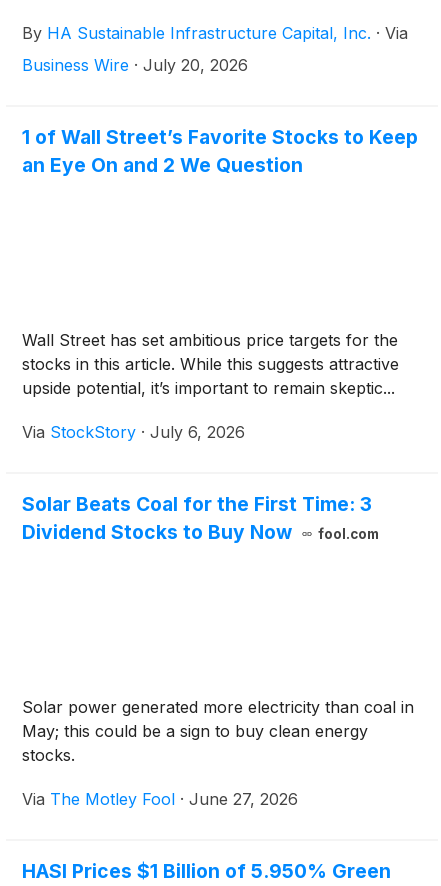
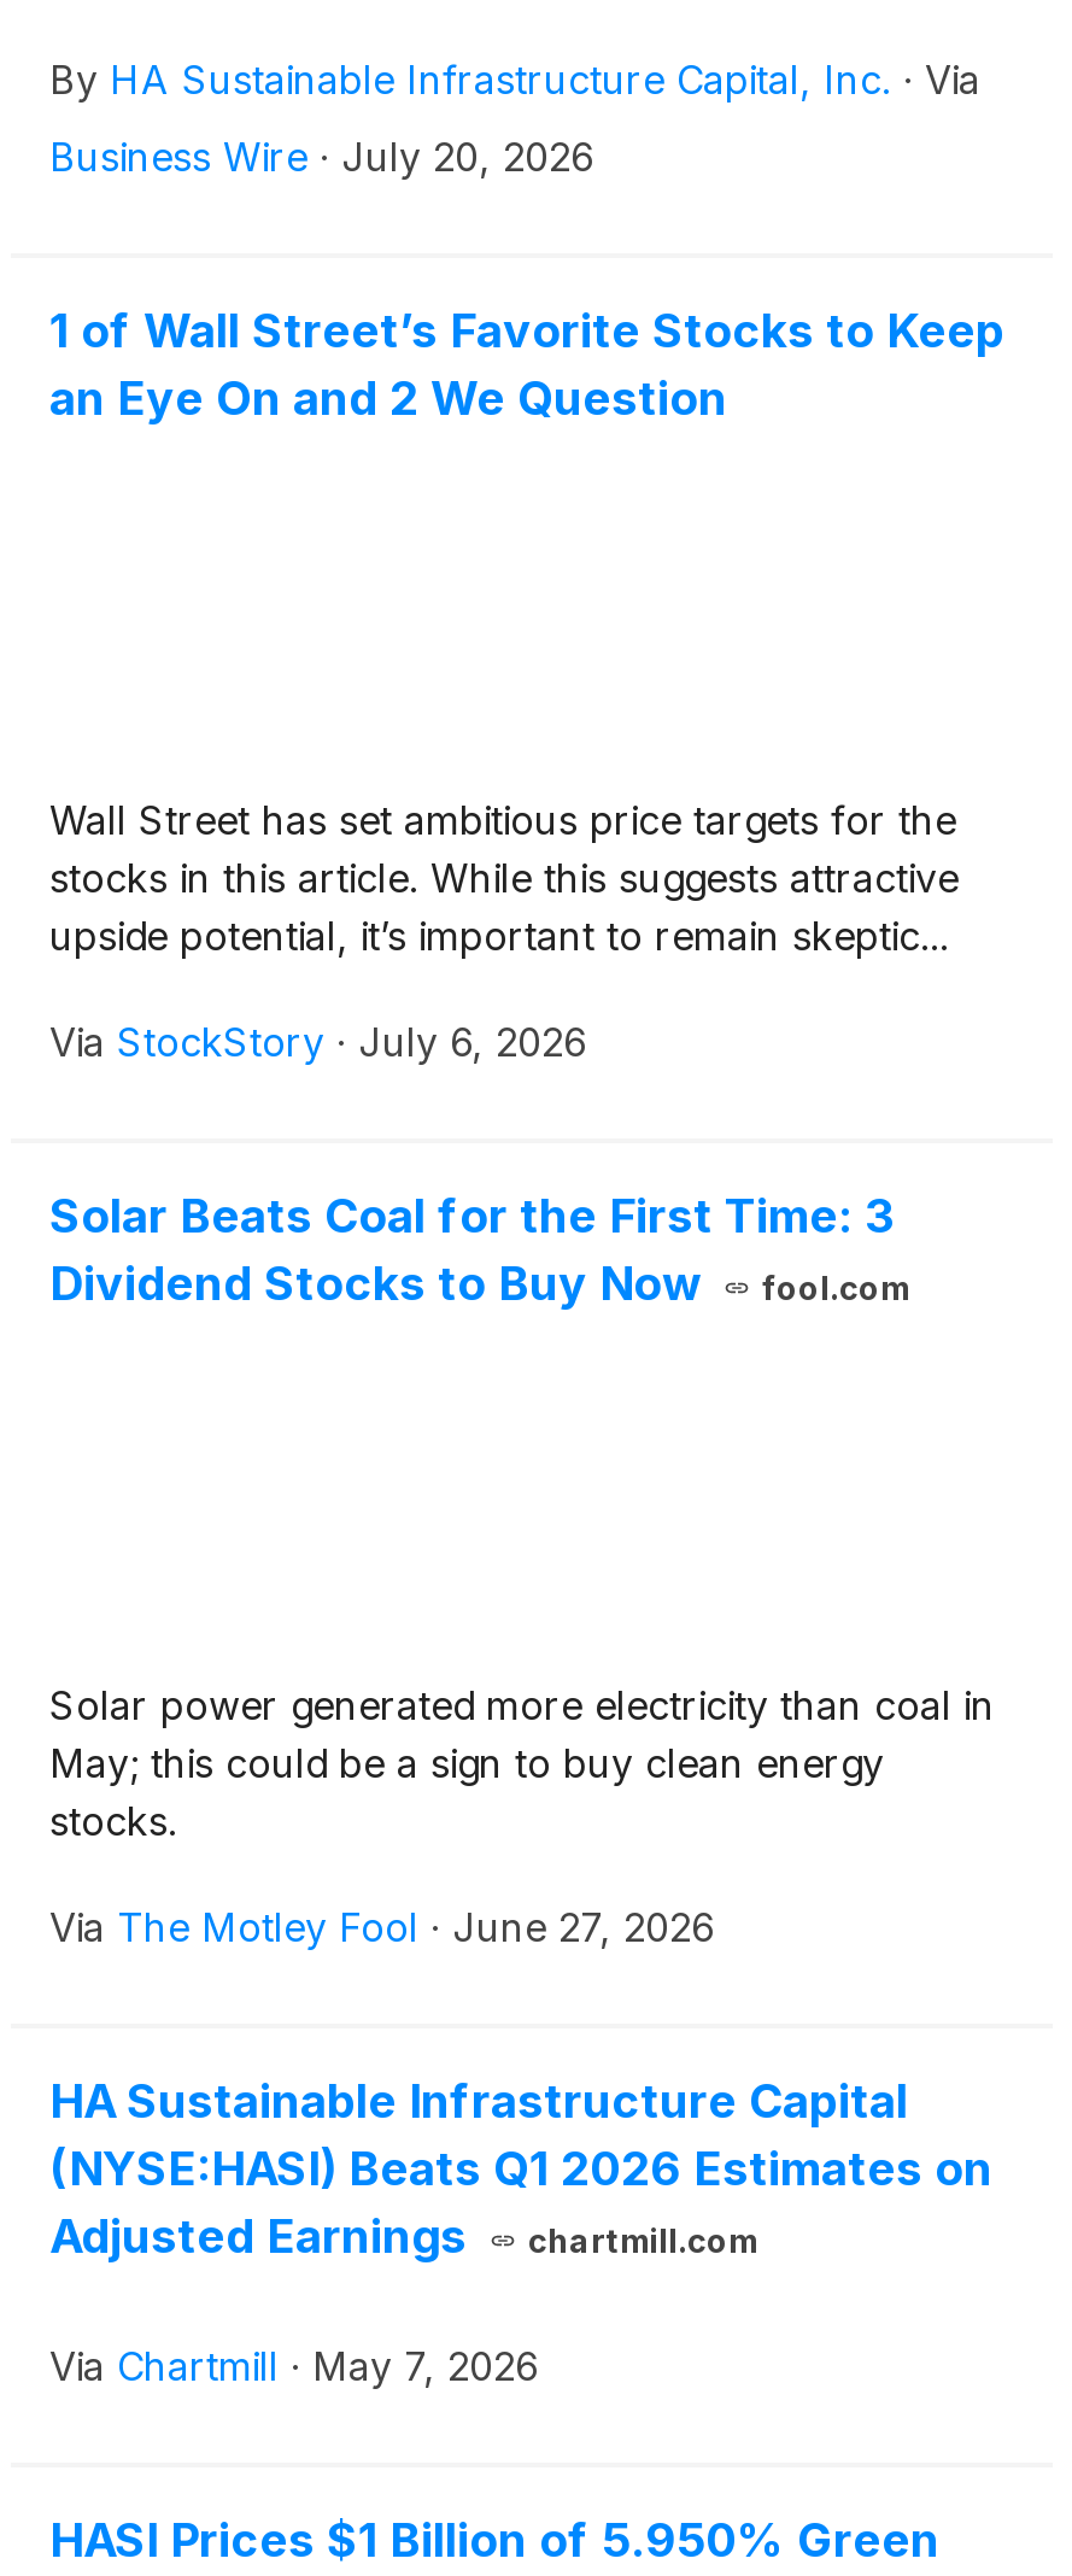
none -> [49,2073,992,2391] HA Sustainable Infrastructure Capital | (NYSE:HASI) Beats Q1 2026 Estimates on | Adjusted Earnings | chartmill.com | Via Chartmill · May 7, 2026

